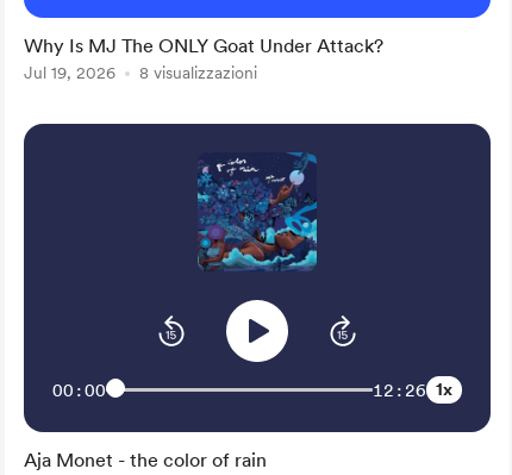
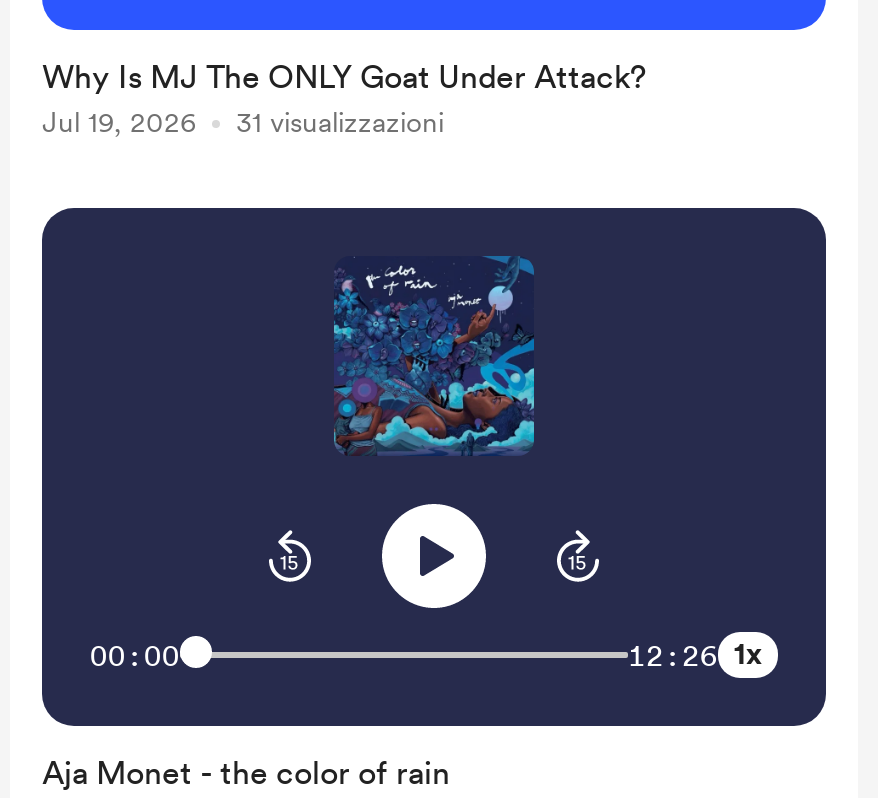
[139,63,257,82] 8 visualizzazioni -> [236,106,444,138] 31 visualizzazioni

